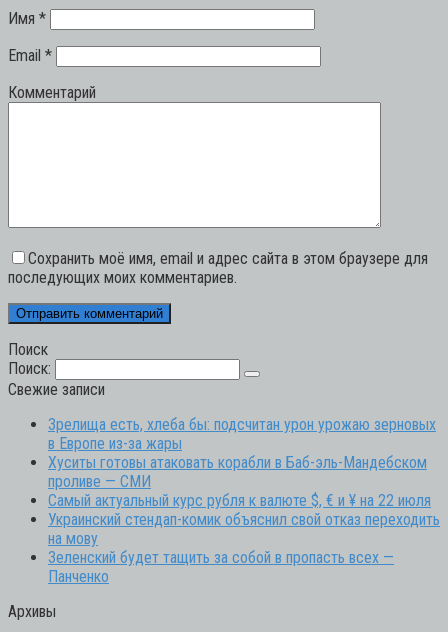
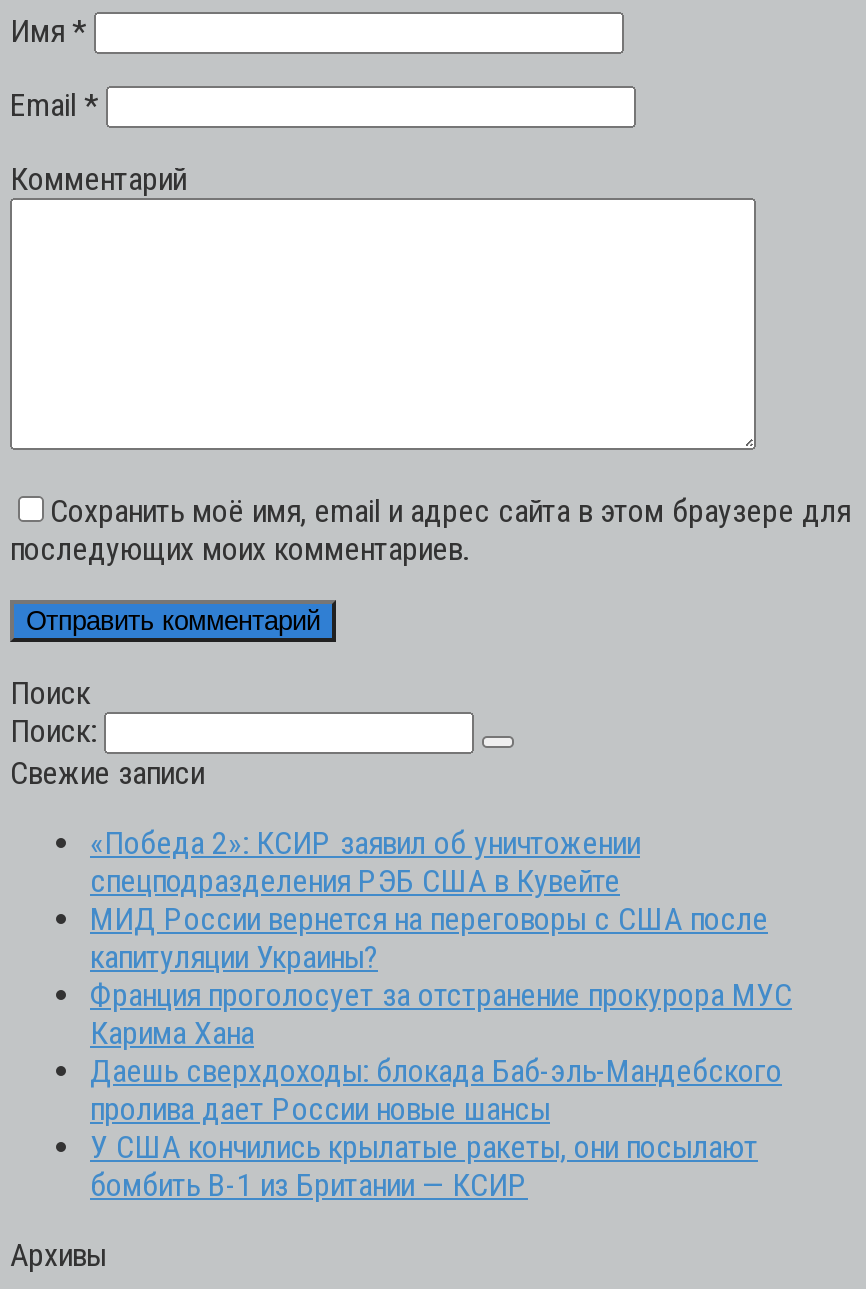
[48,415,440,586] Зрелища есть, хлеба бы: подсчитан урон урожаю зерновых | в Европе из-за жары | Хуситы готовы атаковать корабли в Баб-эль-Мандебском | проливе — СМИ | Самый актуальный курс рубля к валюте $, € и ¥ на 22 июля | Украинский стендап-комик объяснил свой отказ переходить | на мову | Зеленский будет тащить за собой в пропасть всех — | Панченко -> [90,824,792,1204] «Победа 2»: КСИР заявил об уничтожении | спецподразделения РЭБ США в Кувейте | МИД России вернется на переговоры с США после | капитуляции Украины? | Франция проголосует за отстранение прокурора МУС | Карима Хана | Даешь сверхдоходы: блокада Баб-эль-Мандебского | пролива дает России новые шансы | У США кончились крылатые ракеты, они посылают | бомбить B-1 из Британии — КСИР

